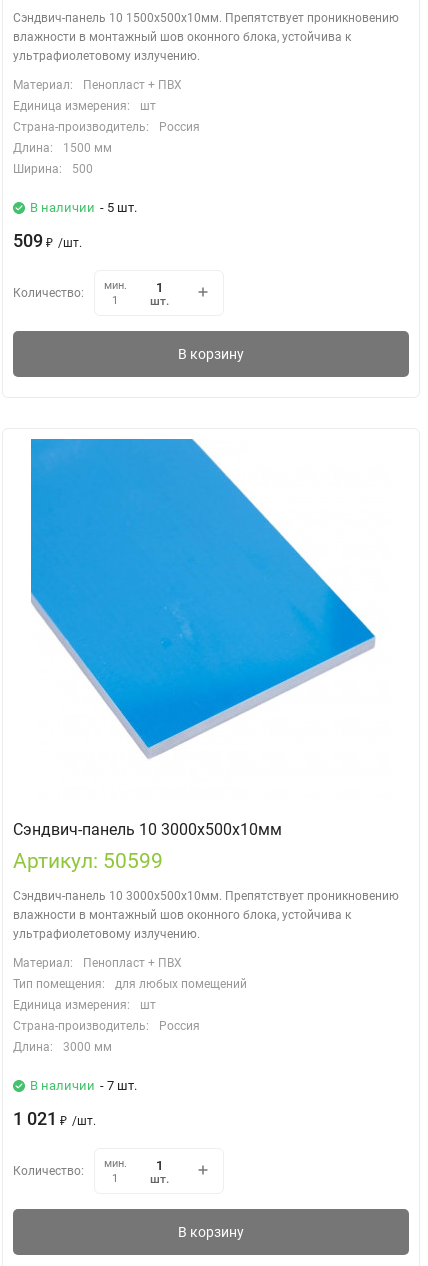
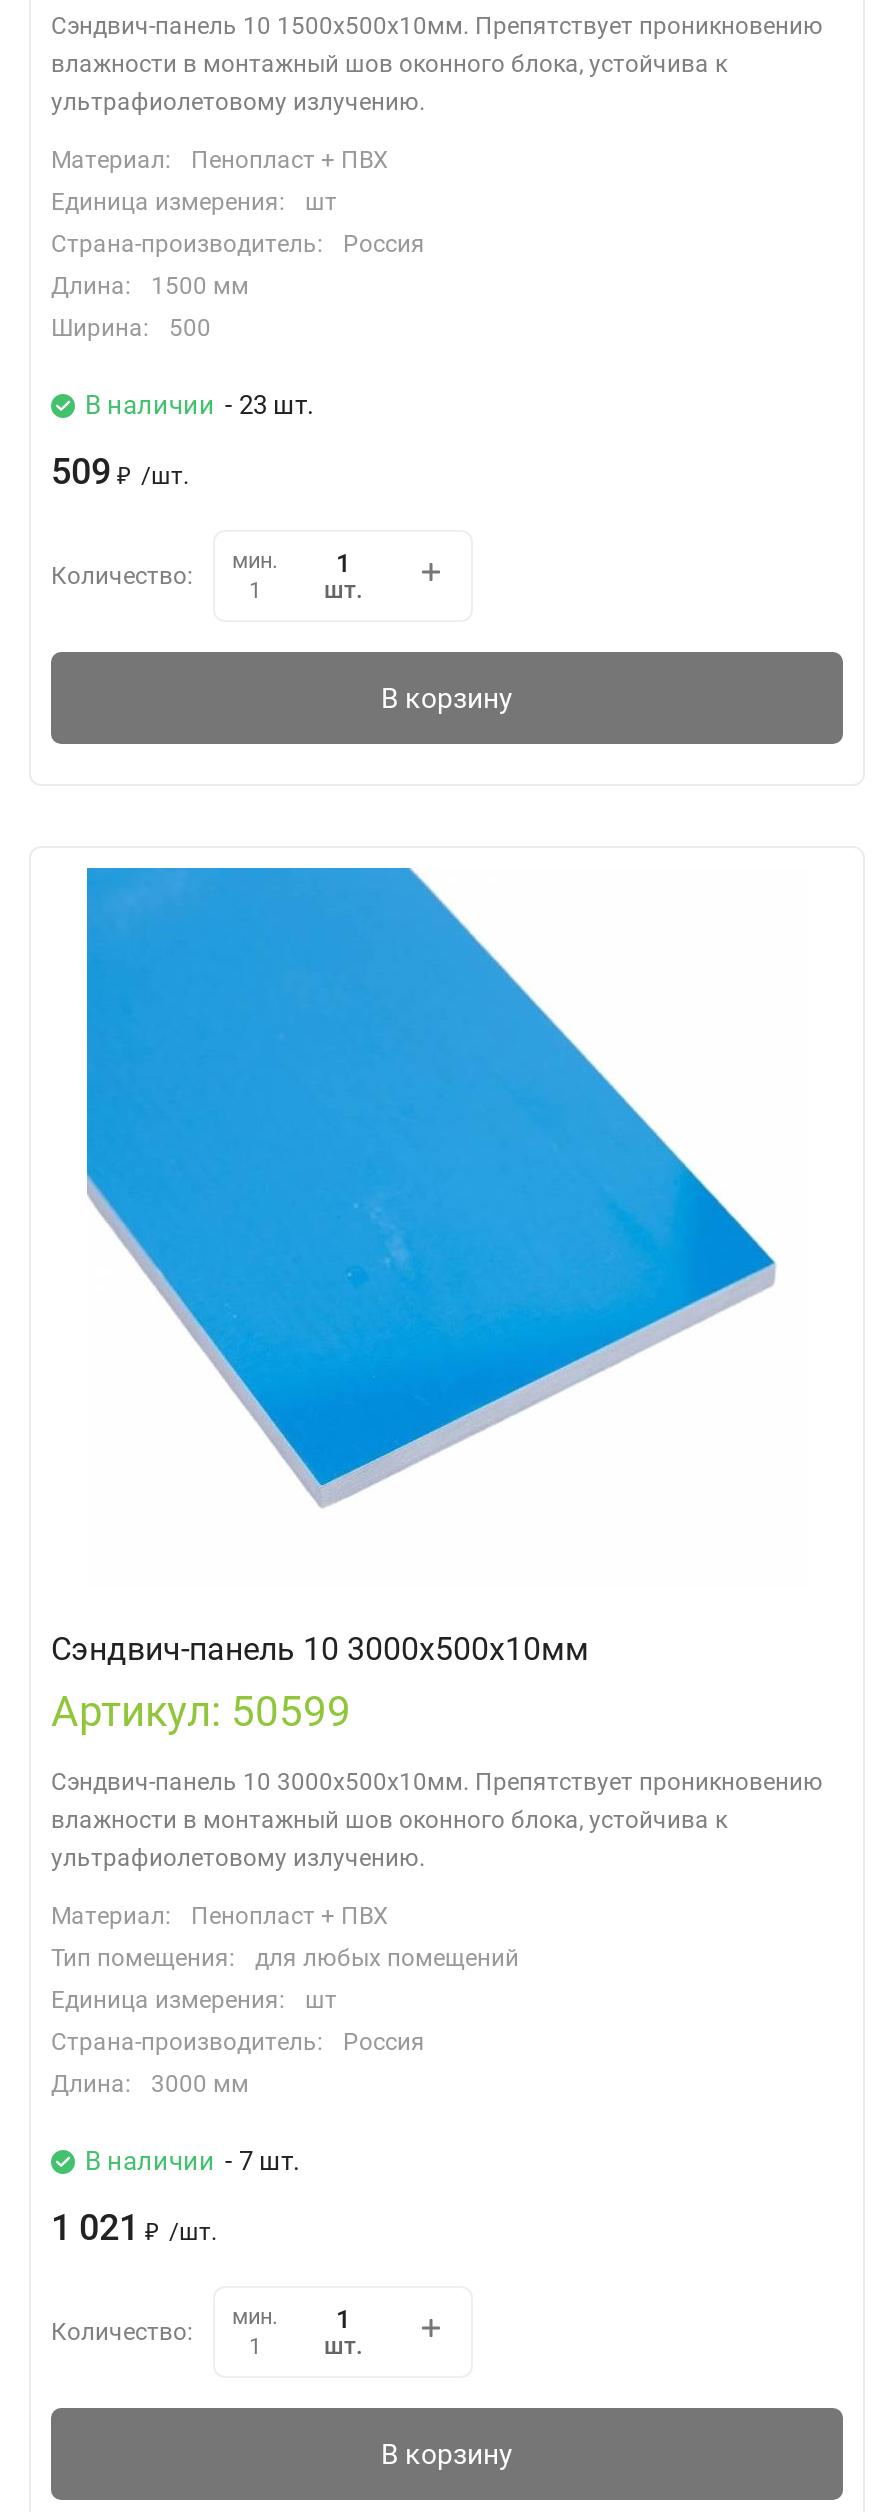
[30,200,137,215] В наличии - 5 шт. -> [85,389,313,419] В наличии - 23 шт.

